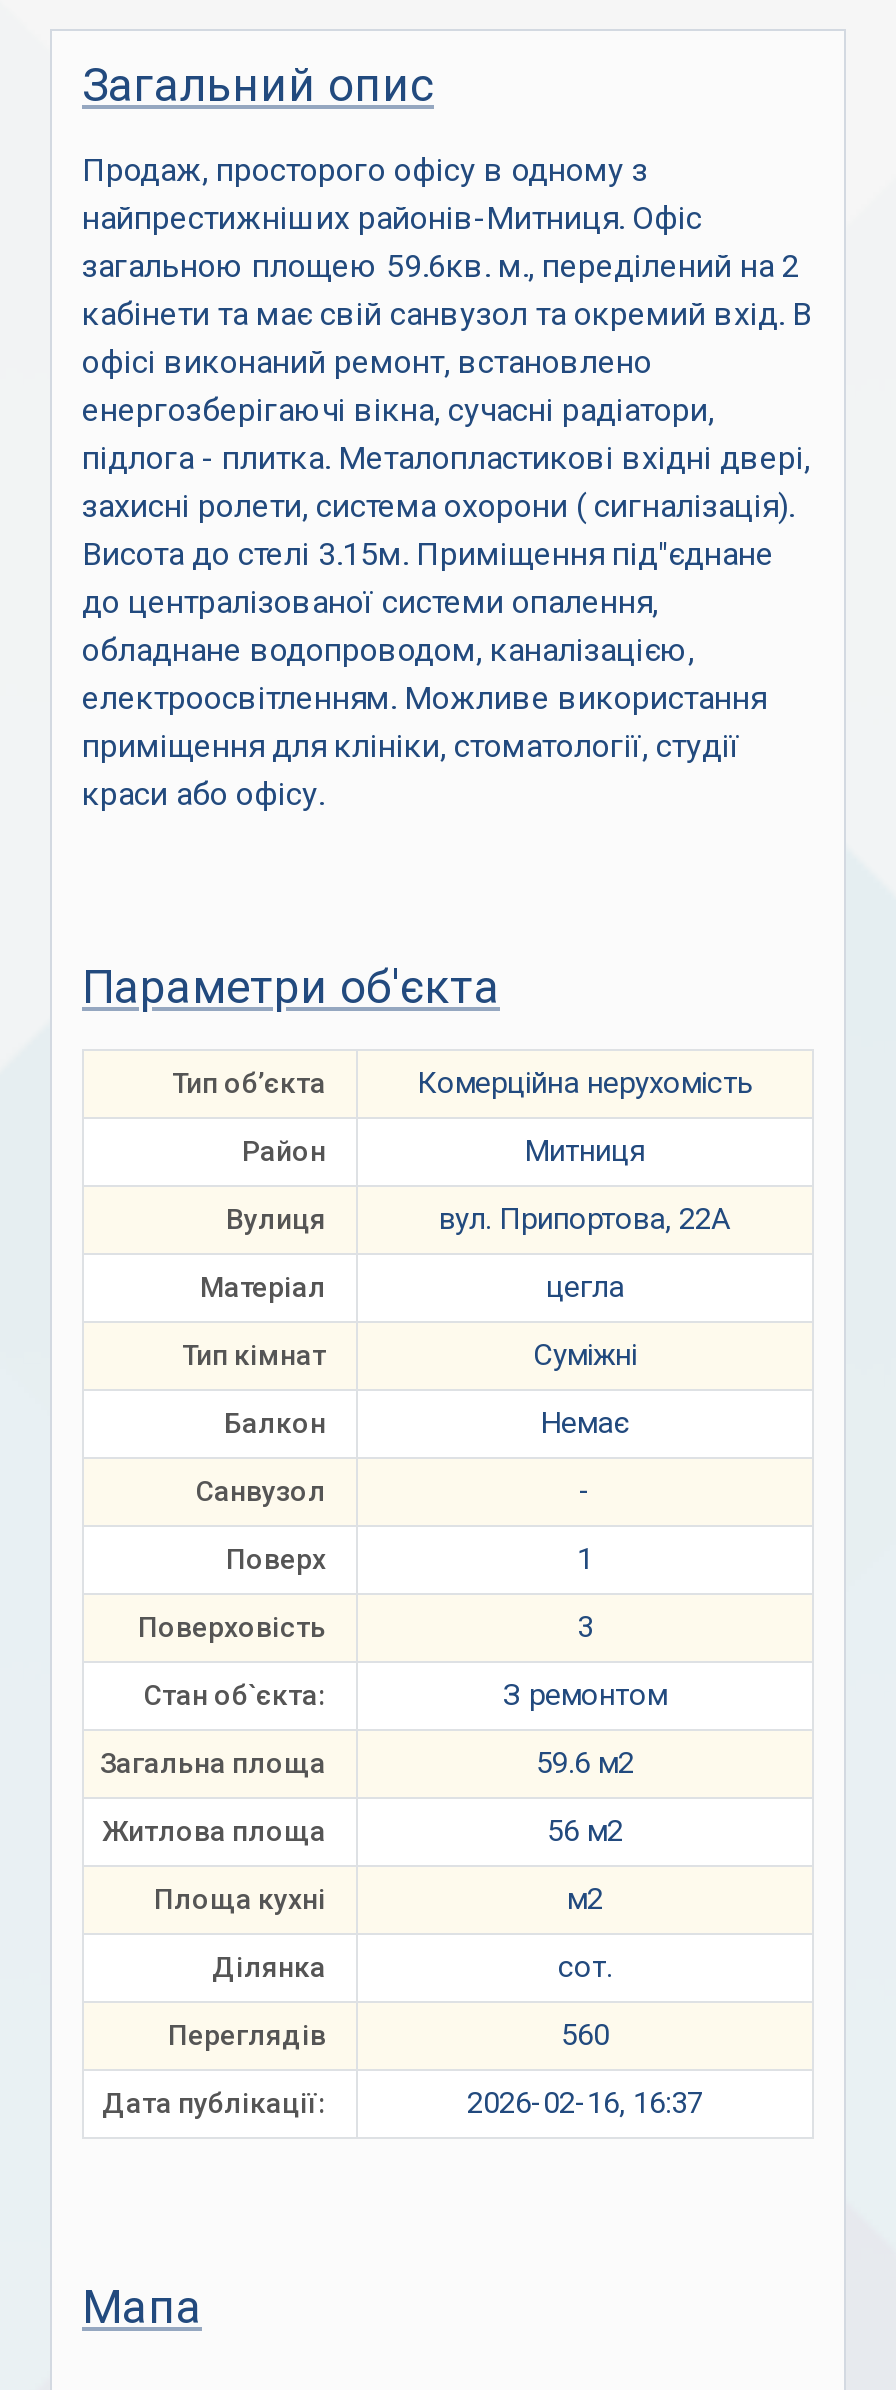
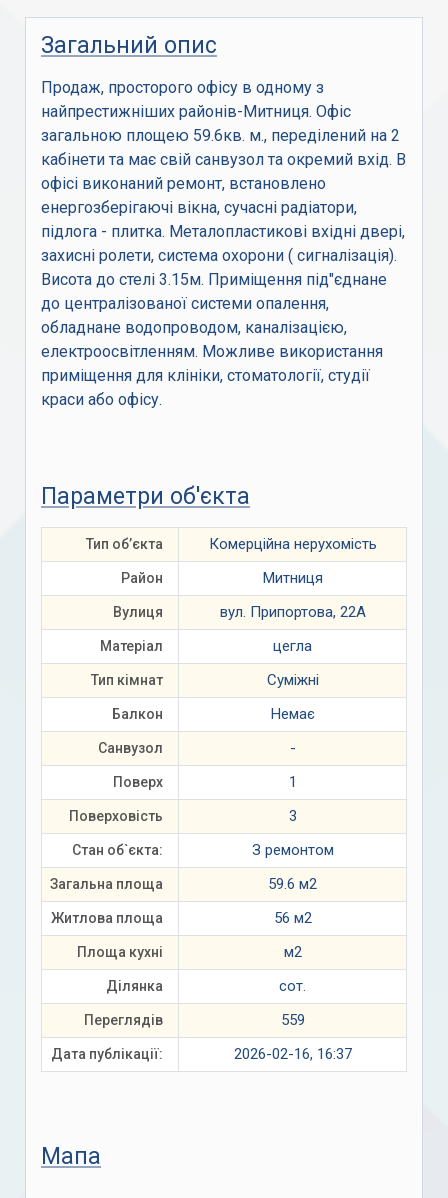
[561,2018,609,2054] 560 -> [280,1011,304,1029] 559

